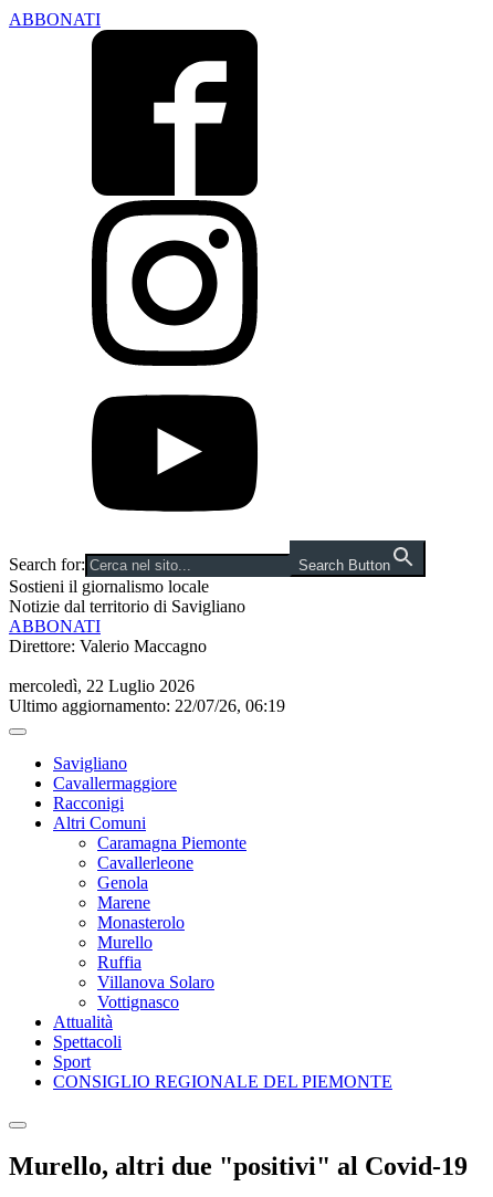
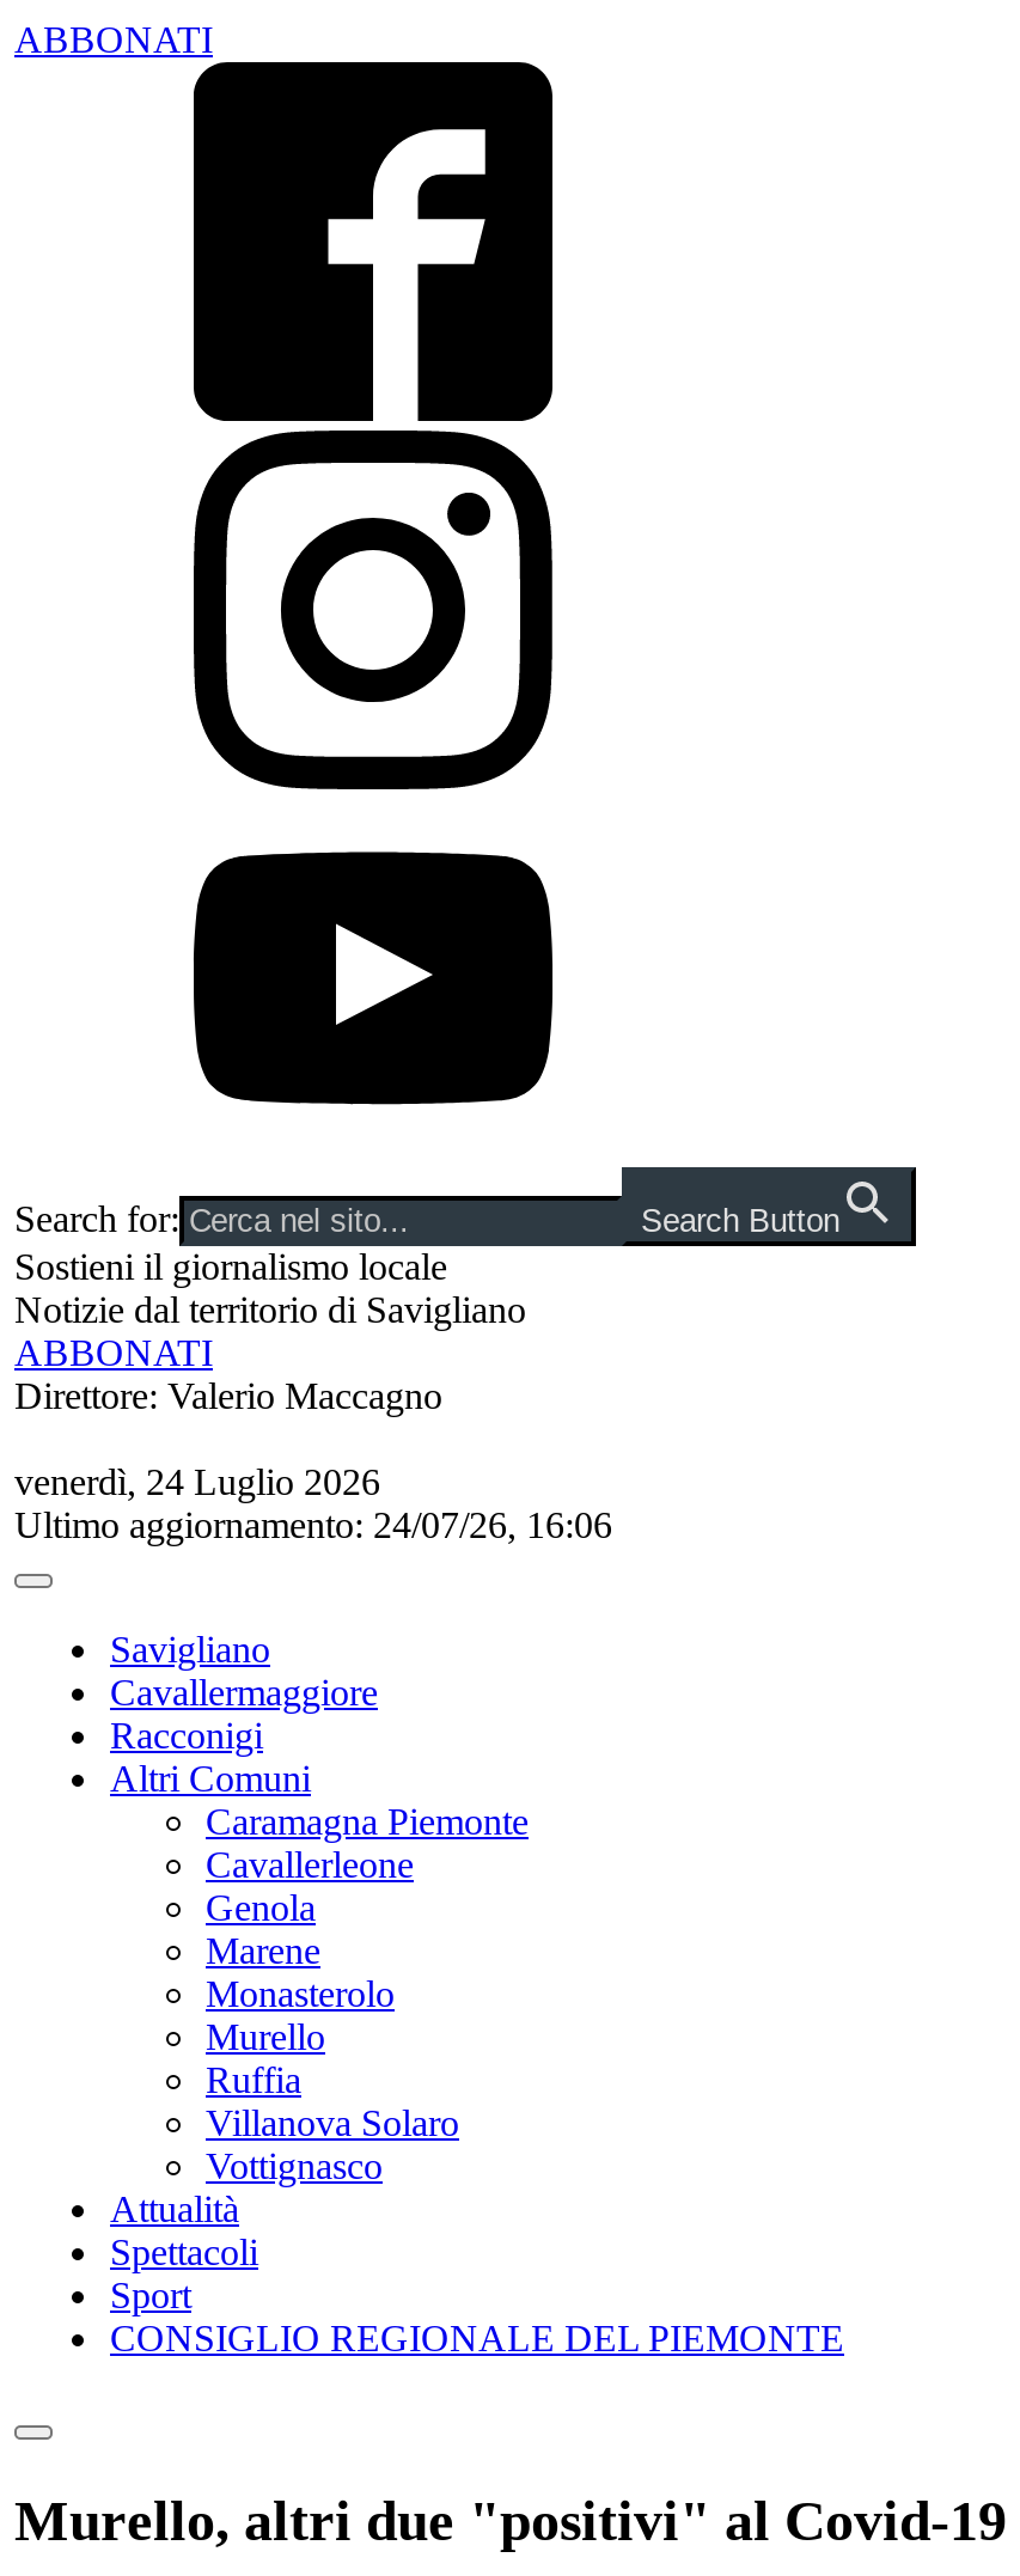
[9,676,195,695] mercoledì, 22 Luglio 2026 -> [14,1461,380,1502] venerdì, 24 Luglio 2026
[9,696,285,715] Ultimo aggiornamento: 22/07/26, 06:19 -> [14,1504,612,1545] Ultimo aggiornamento: 24/07/26, 16:06

